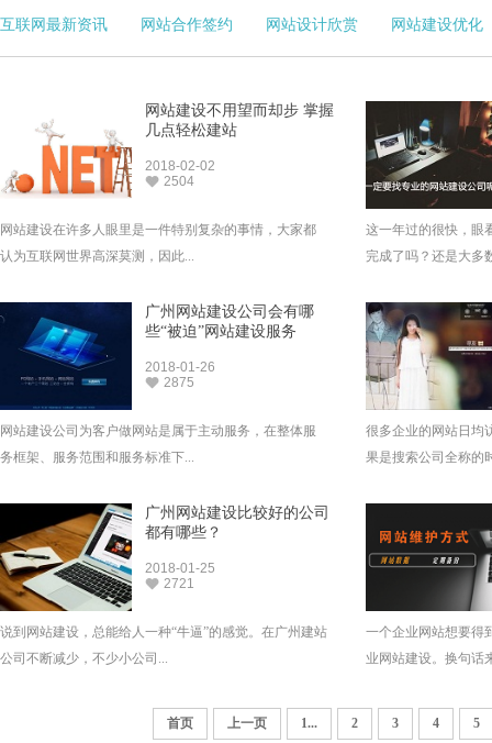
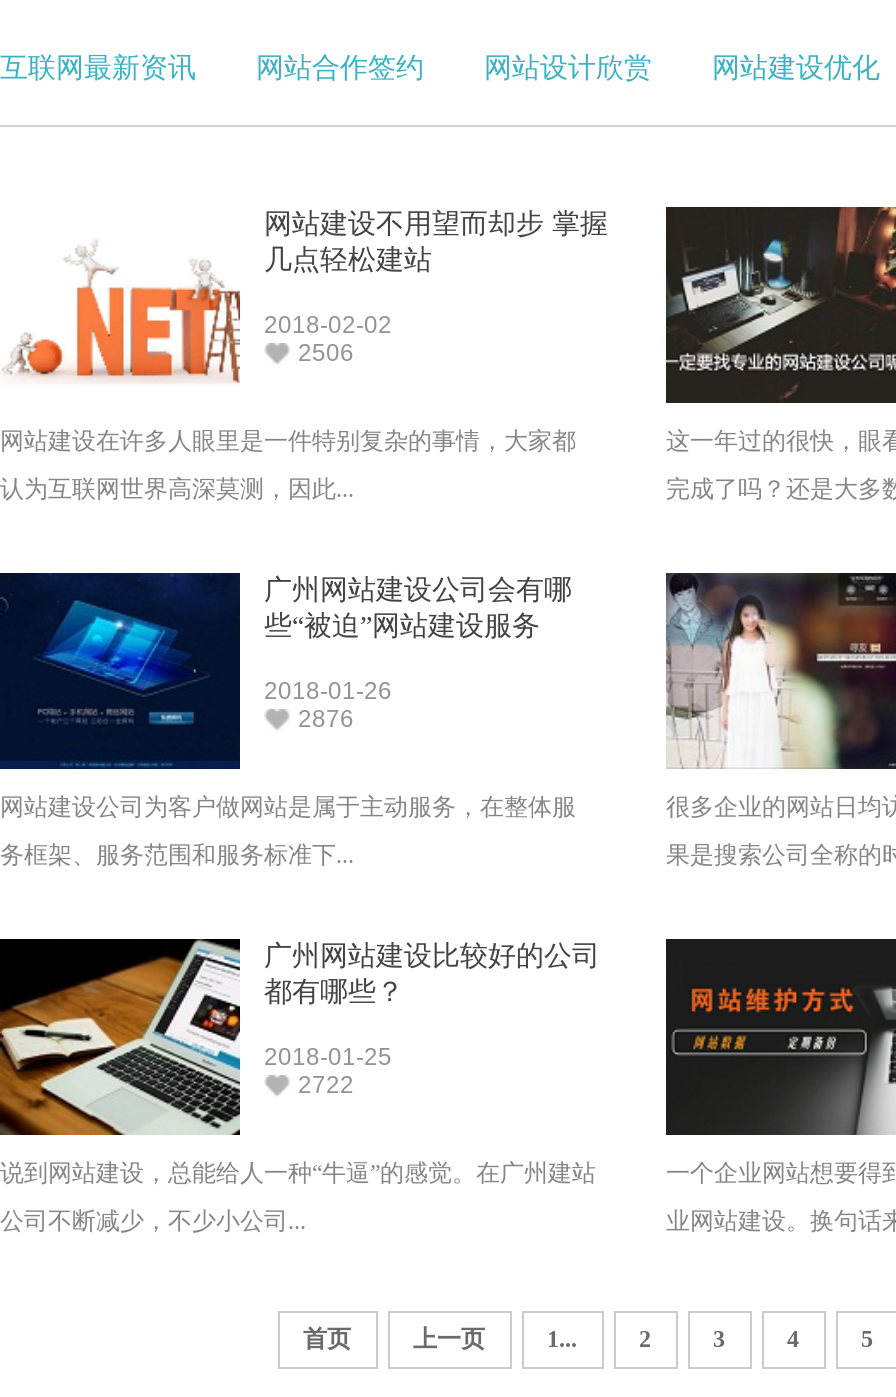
[164,174,194,189] 2504 -> [298,339,354,367] 2506
[164,375,194,390] 2875 -> [298,705,354,733] 2876
[164,576,194,591] 2721 -> [298,1071,354,1099] 2722

